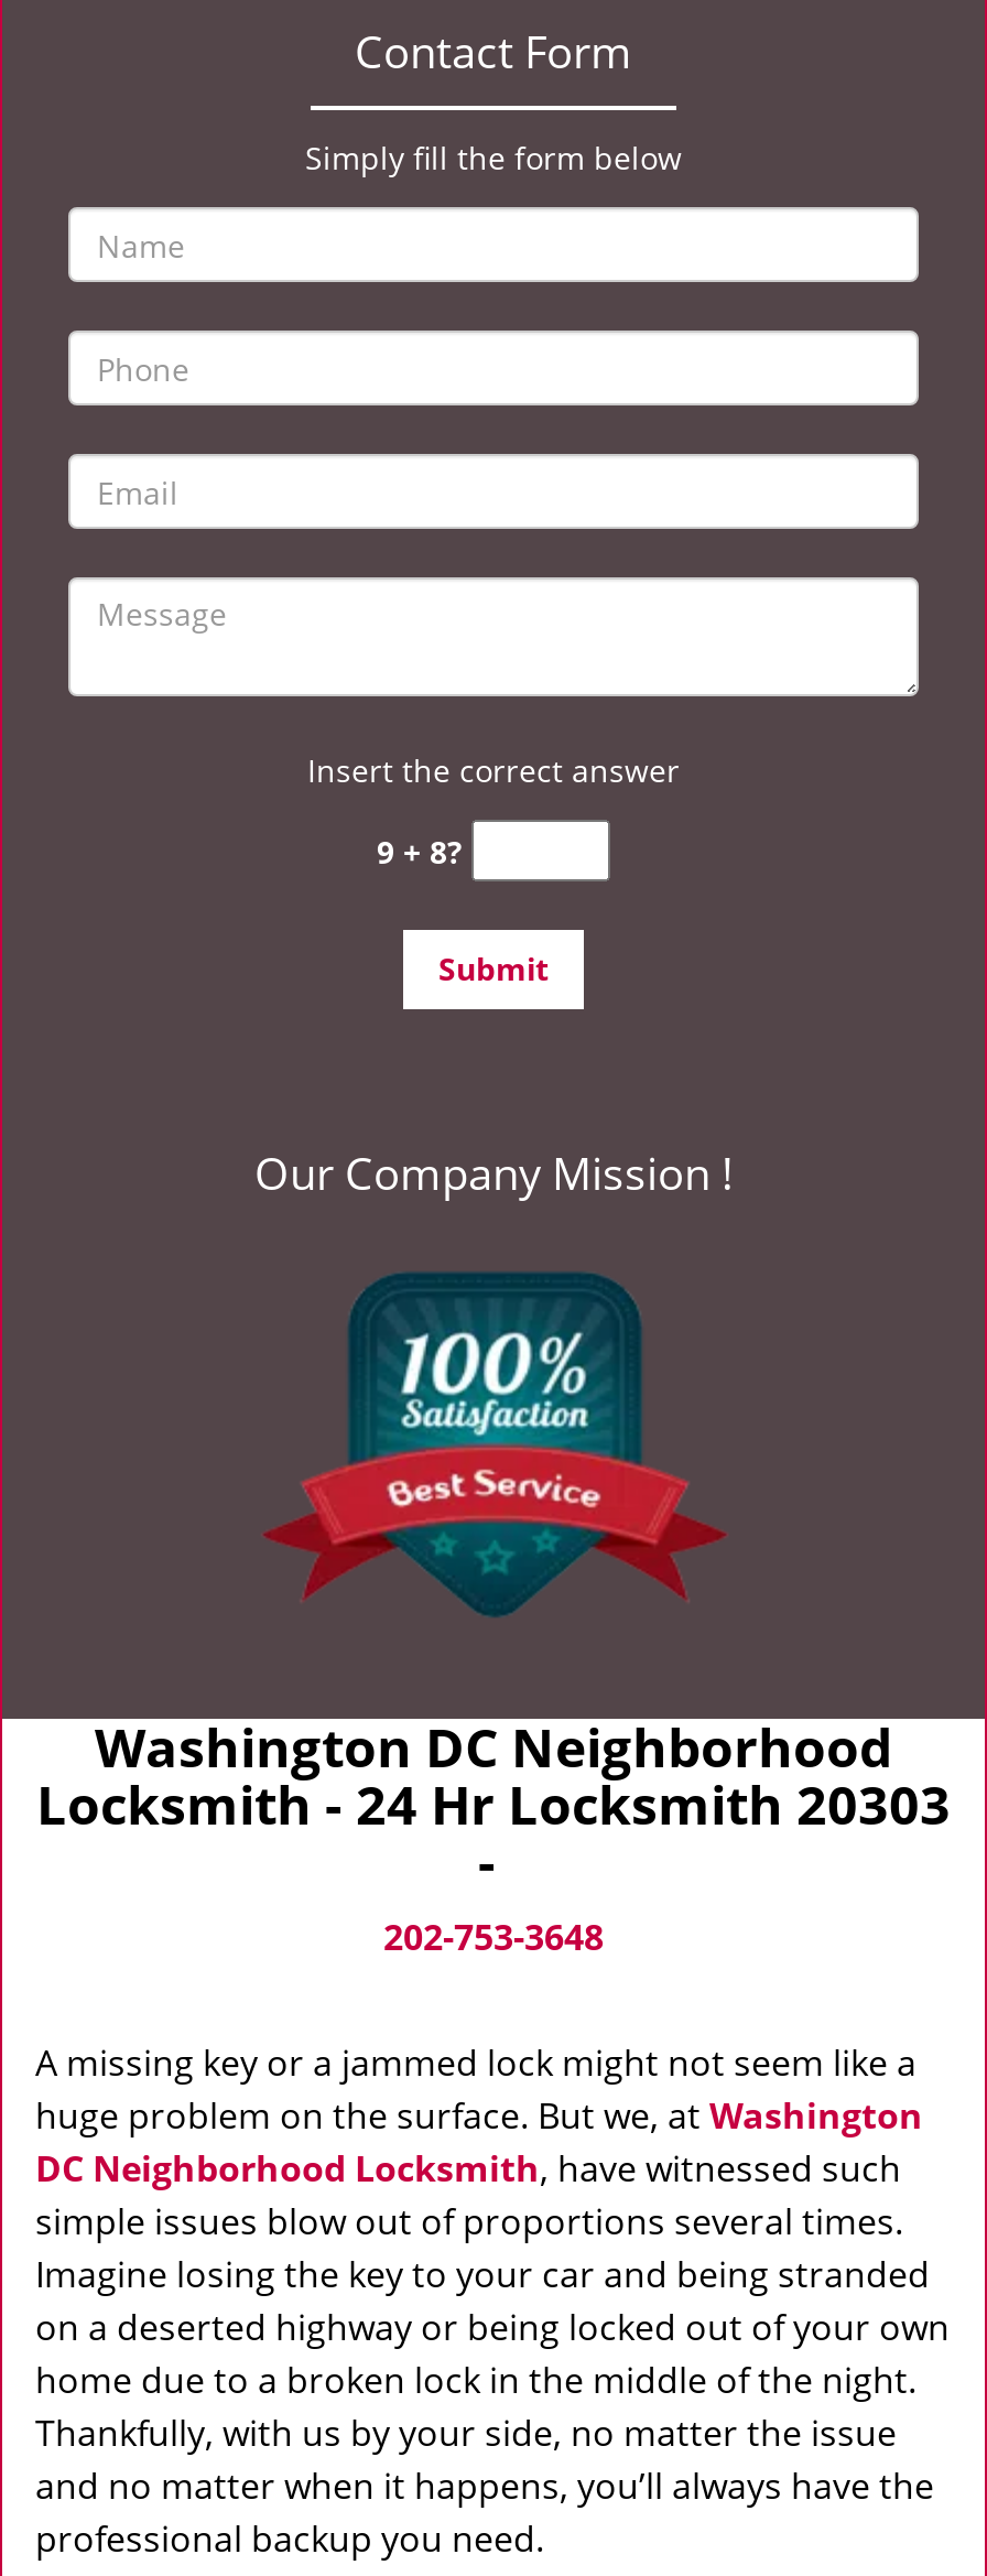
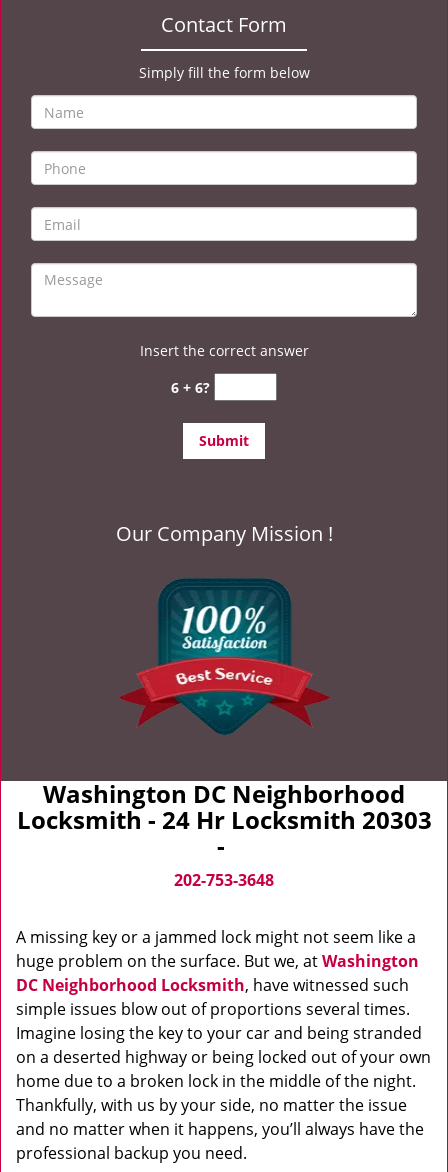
[377,831,463,873] 9 + 8? -> [171,378,210,397] 6 + 6?

